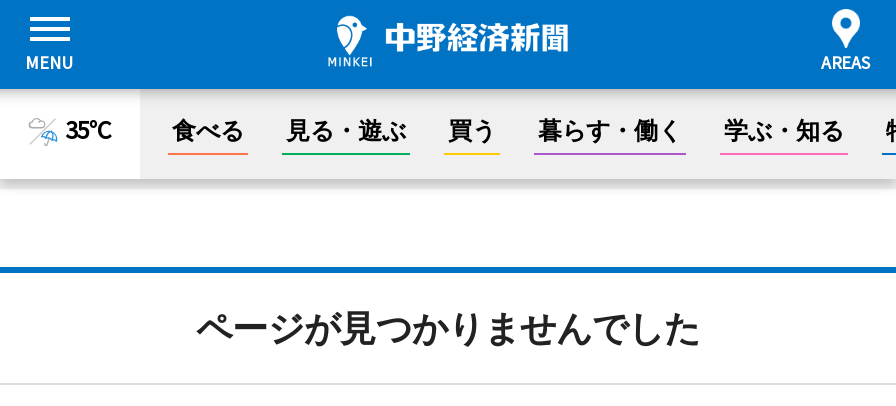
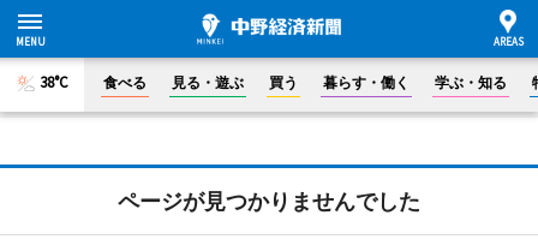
[65,114,113,148] 35°C -> [39,73,68,93] 38°C

